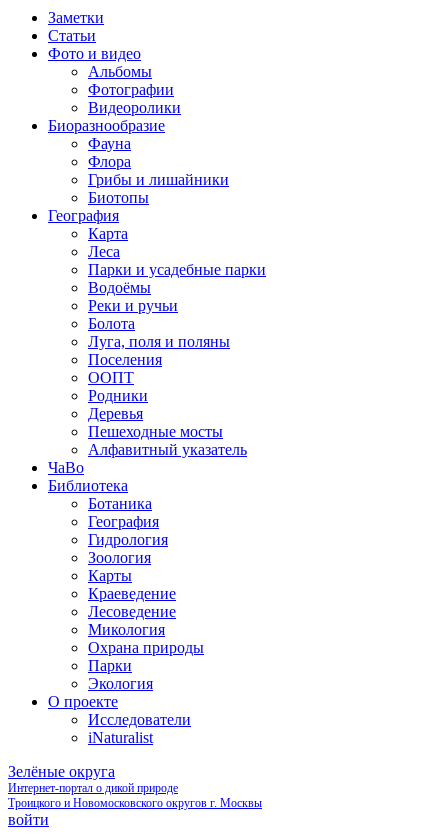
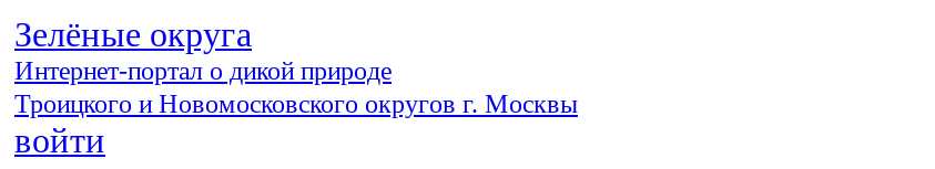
[48,9,266,746] Заметки | Статьи | Фото и видео | Альбомы | Фотографии | Видеоролики | Биоразнообразие | Фауна | Флора | Грибы и лишайники | Биотопы | География | Карта | Леса | Парки и усадебные парки | Водоёмы | Реки и ручьи | Болота | Луга, поля и поляны | Поселения | ООПТ | Родники | Деревья | Пешеходные мосты | Алфавитный указатель | ЧаВо | Библиотека | Ботаника | География | Гидрология | Зоология | Карты | Краеведение | Лесоведение | Микология | Охрана природы | Парки | Экология | О проекте | Исследователи | iNaturalist -> none

